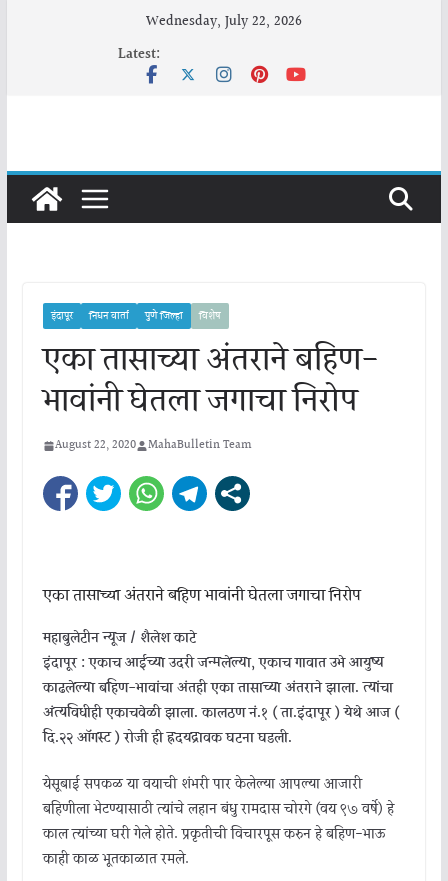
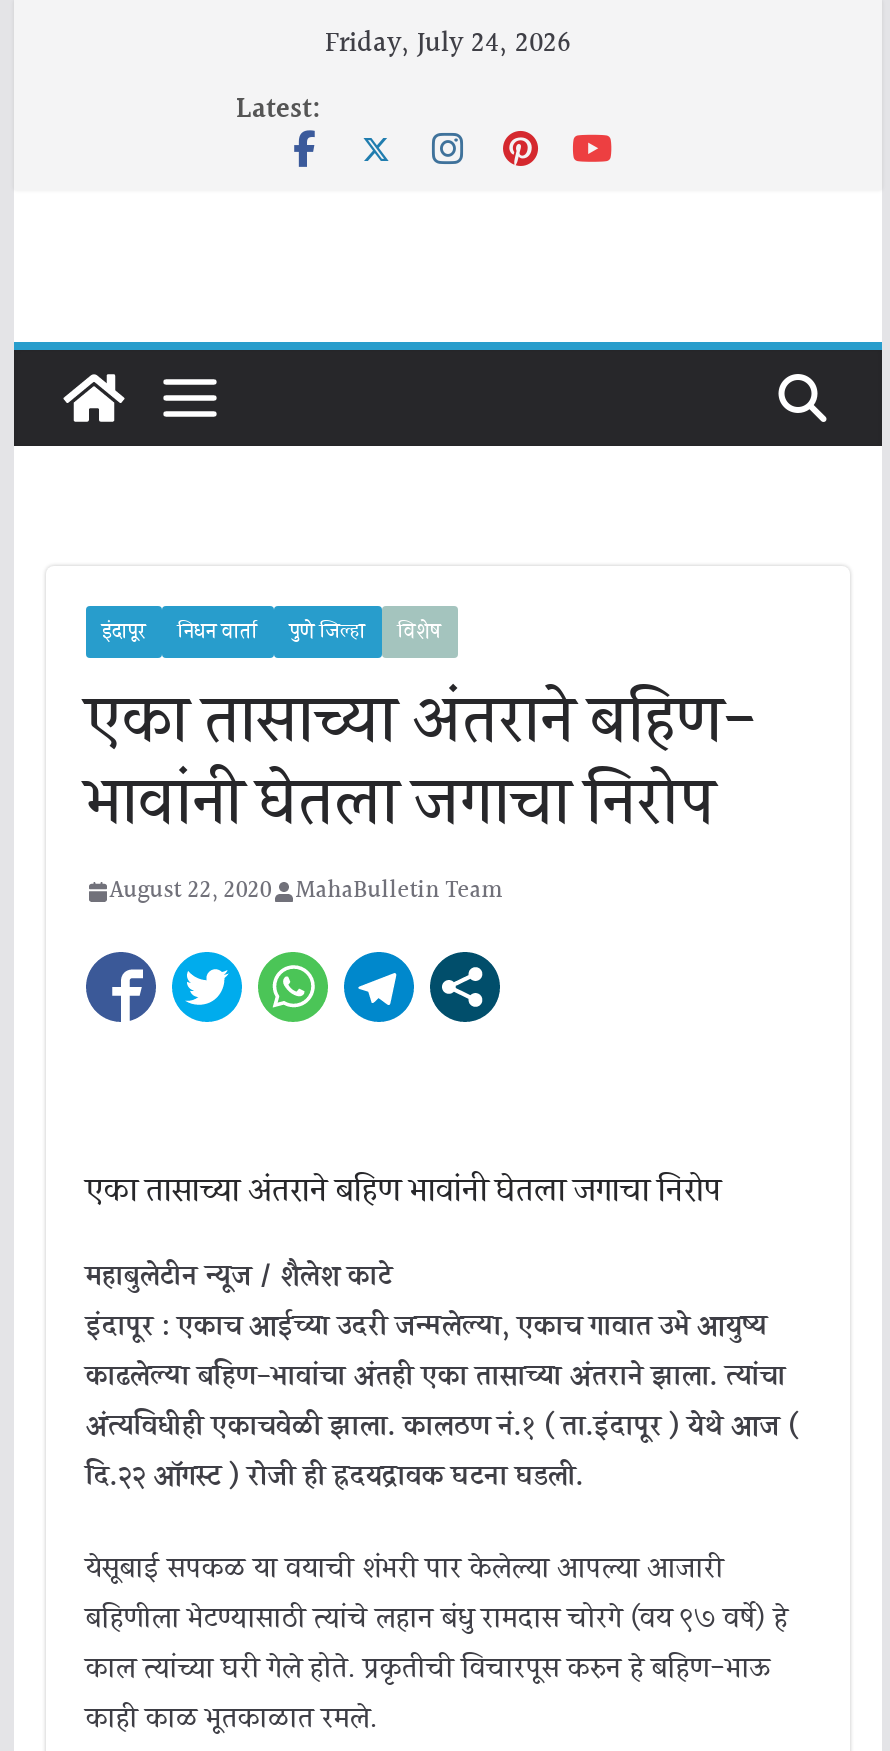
[146,11,302,33] Wednesday, July 22, 2026 -> [325,22,571,66] Friday, July 24, 2026

